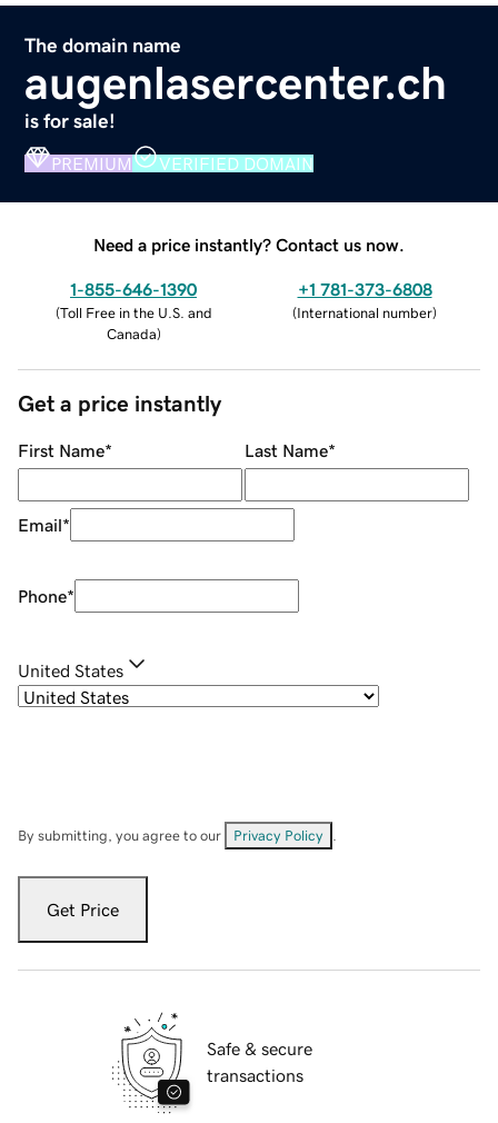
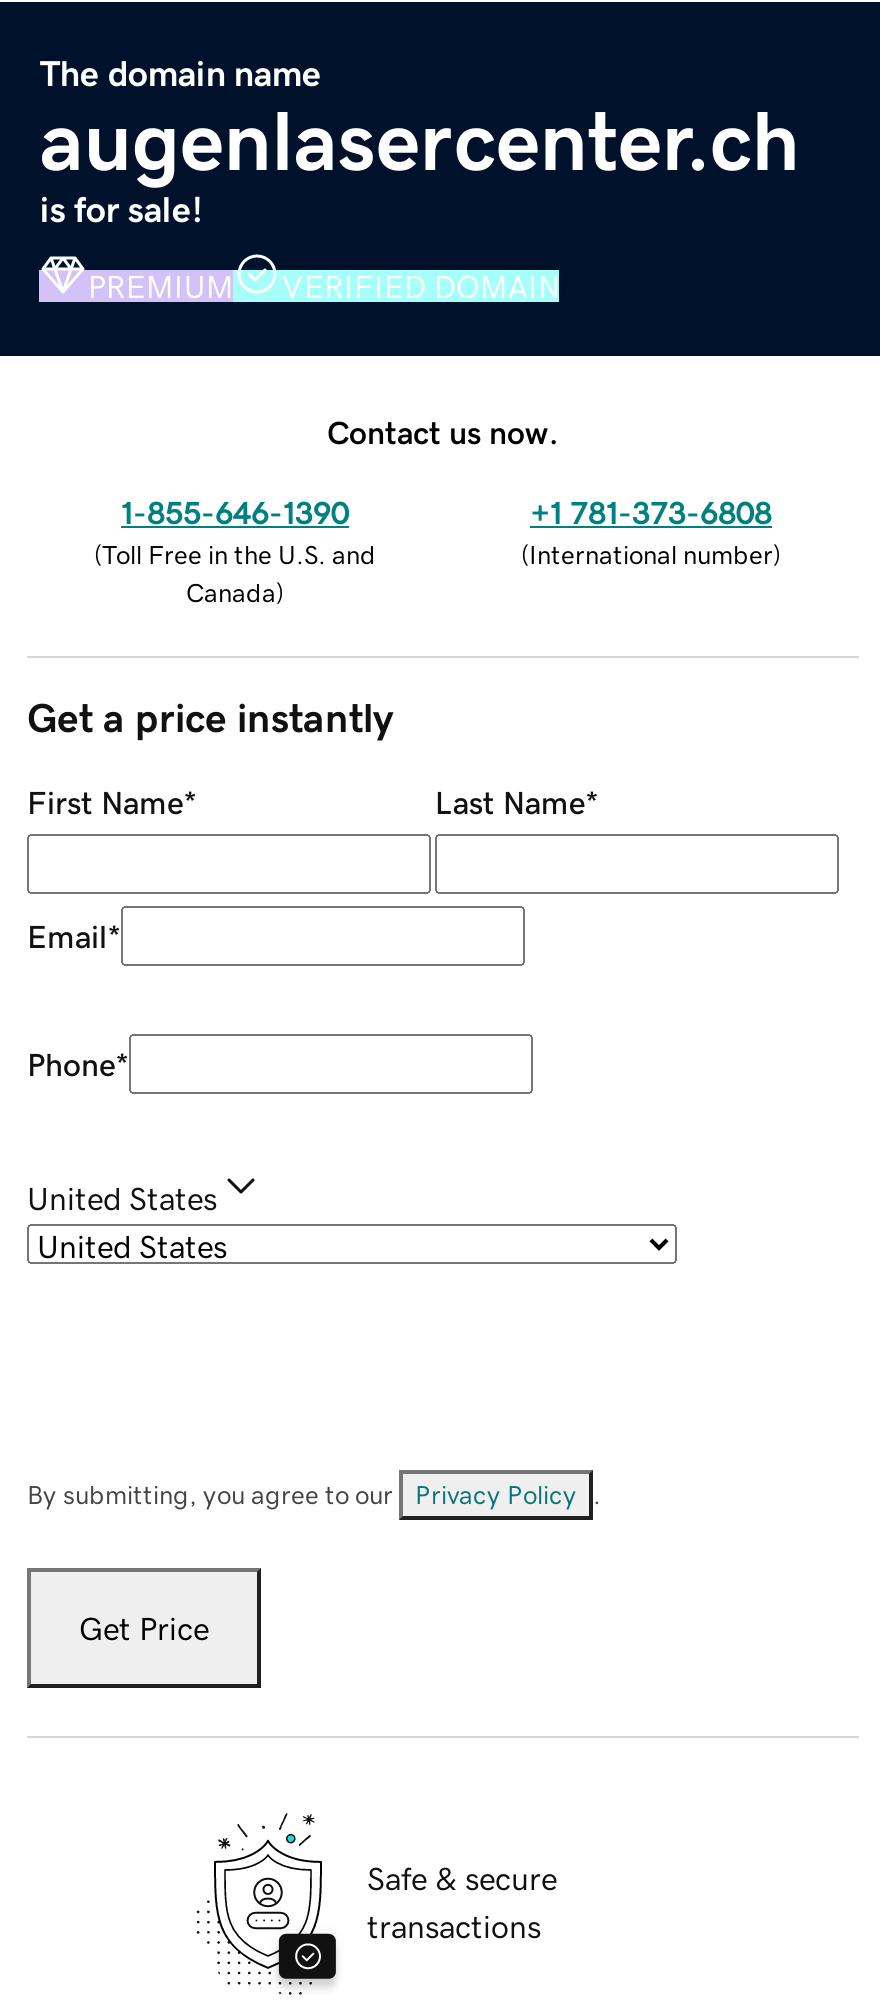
[93,235,405,253] Need a price instantly? Contact us now. -> [327,415,559,447] Contact us now.

